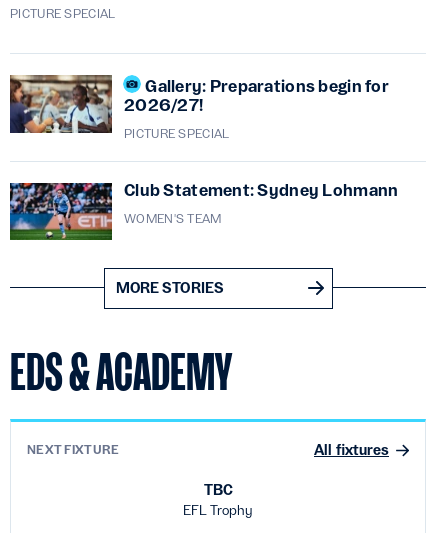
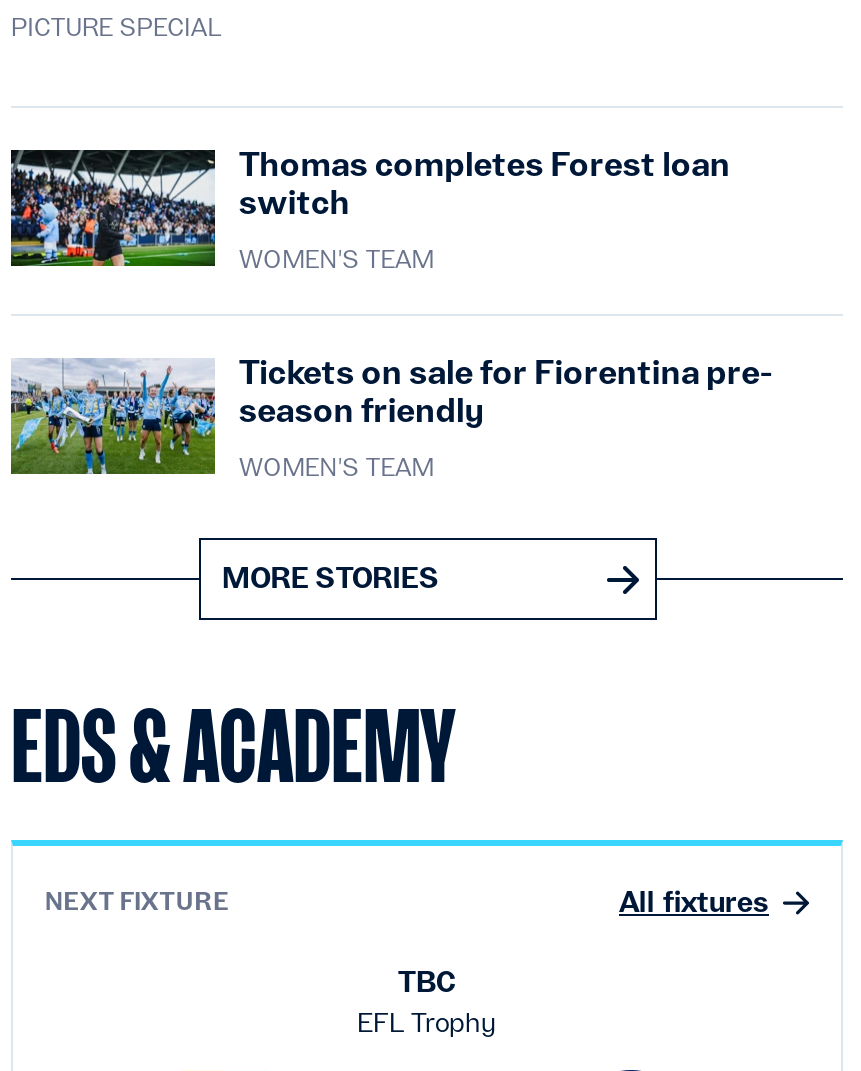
[9,74,389,134] [image] | Gallery: Preparations begin for | 2026/27! -> [11,147,731,268] [image] | Thomas completes Forest loan | switch
[124,126,229,139] PICTURE SPECIAL -> [239,247,434,273] WOMEN'S TEAM
[9,180,398,241] [image] | Club Statement: Sydney Lohmann -> [9,355,773,484] [image] | Tickets on sale for Fiorentina pre- | season friendly

